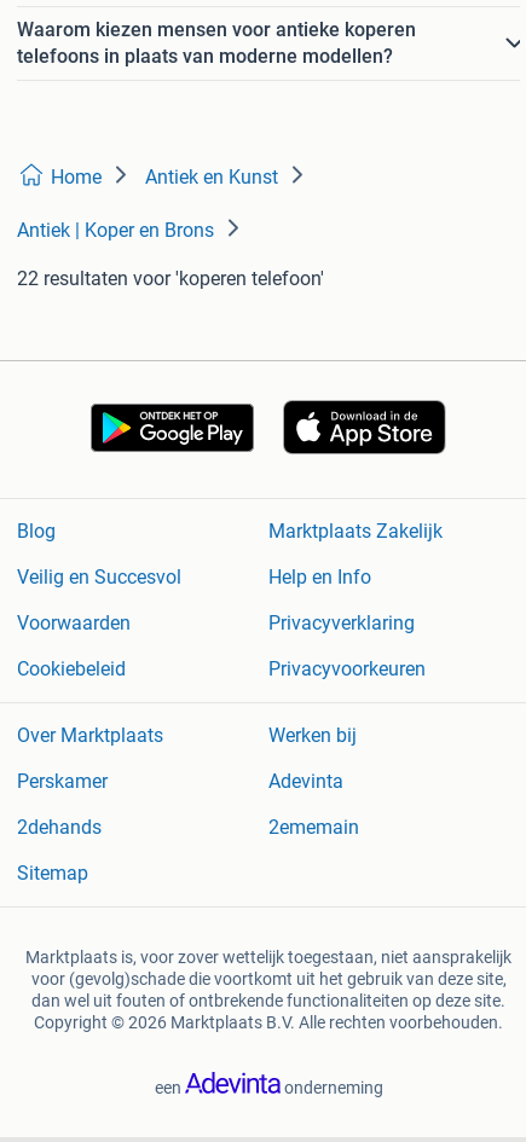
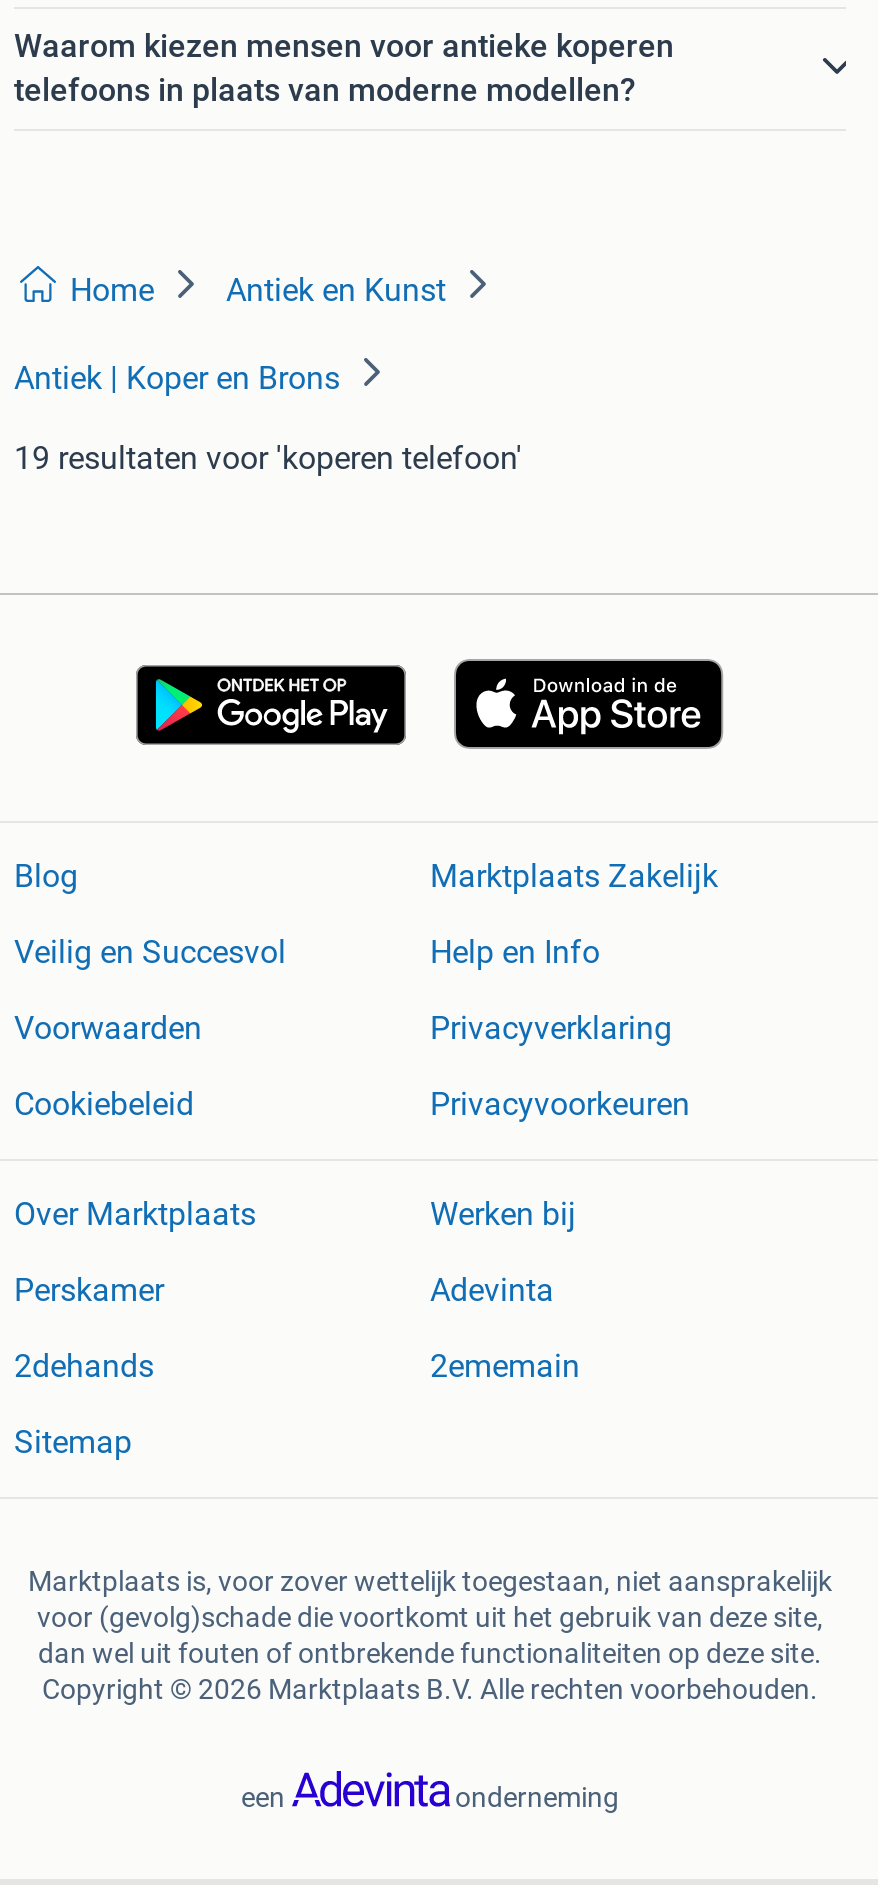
[17,267,324,290] 22 resultaten voor 'koperen telefoon' -> [14,438,522,476] 19 resultaten voor 'koperen telefoon'

